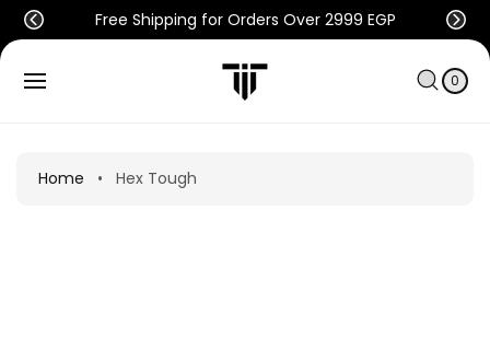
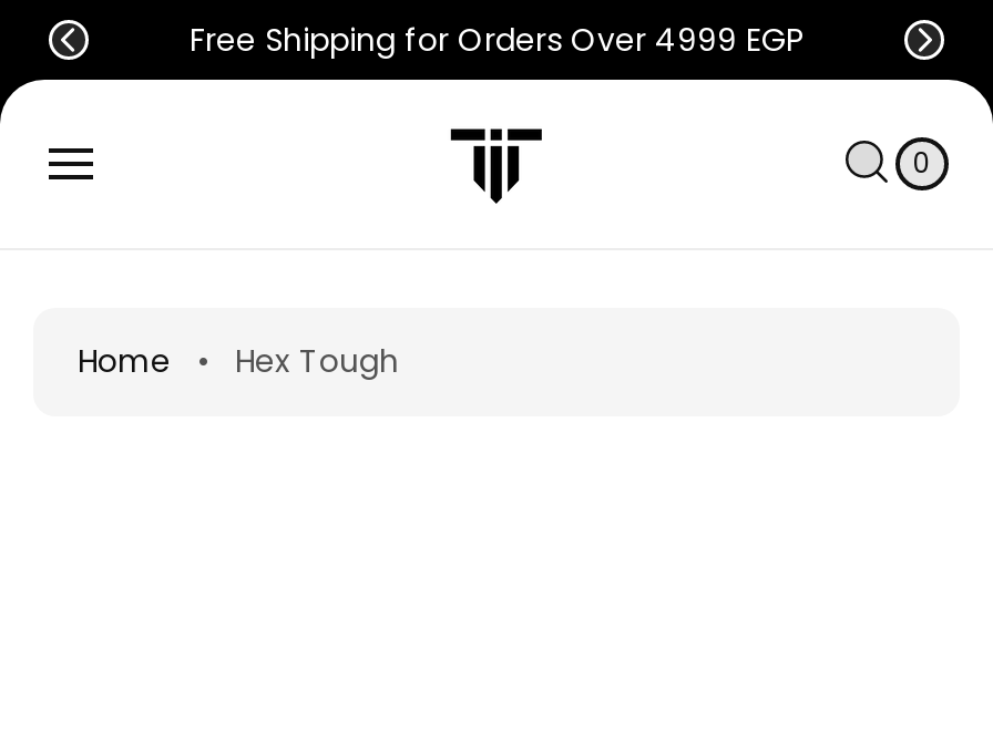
[95,9,395,31] Free Shipping for Orders Over 2999 EGP -> [190,18,803,62] Free Shipping for Orders Over 4999 EGP

